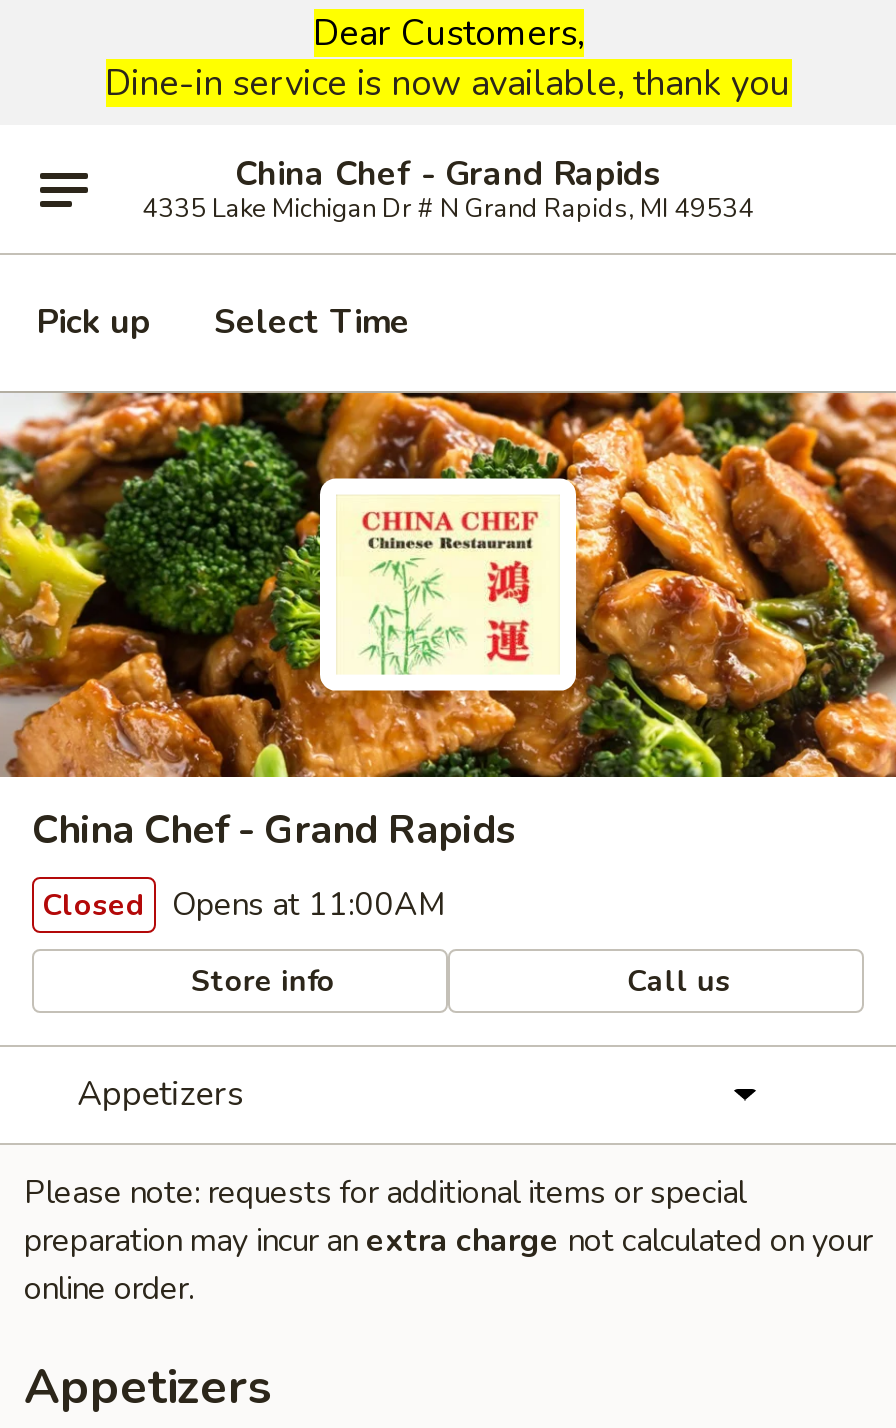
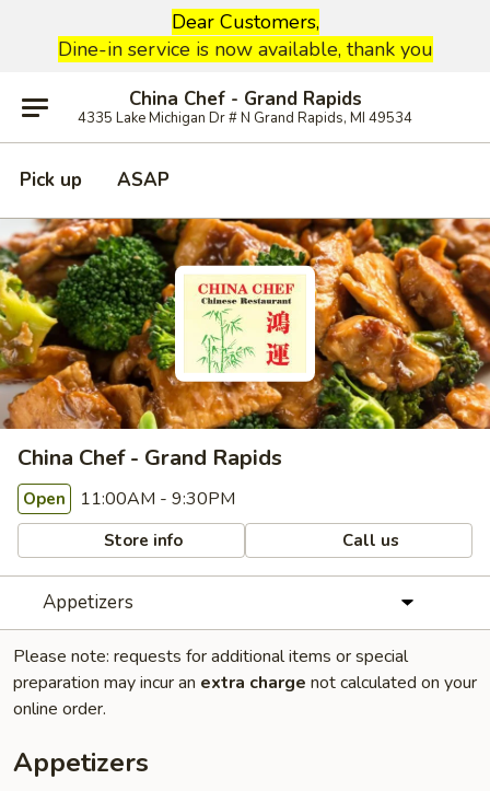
[214,299,410,345] Select Time -> [117,167,170,193] ASAP
[42,883,446,927] Closed Opens at 11:00AM -> [23,487,235,511] Open 11:00AM - 9:30PM

